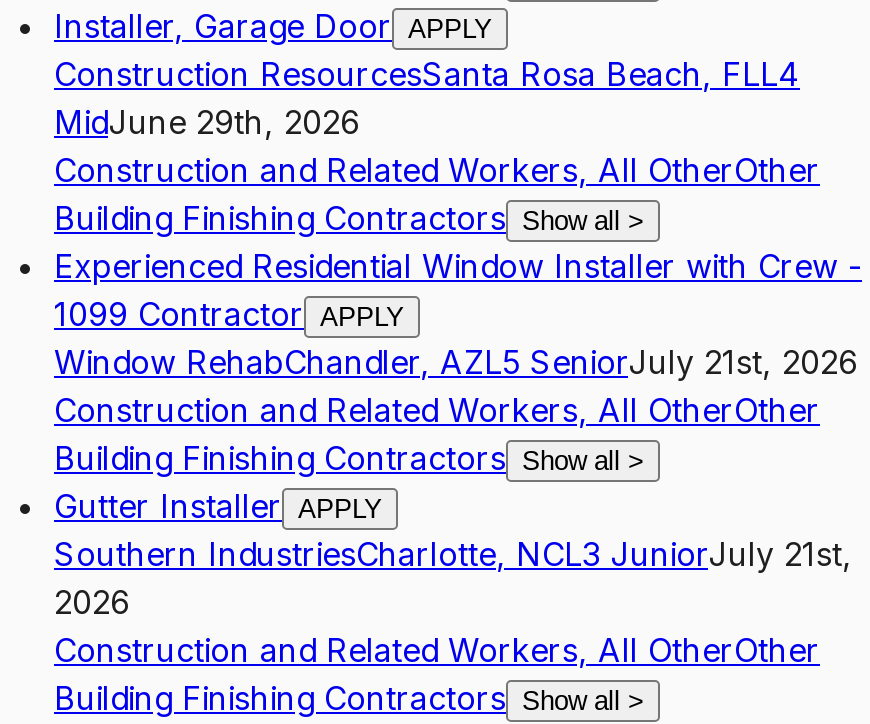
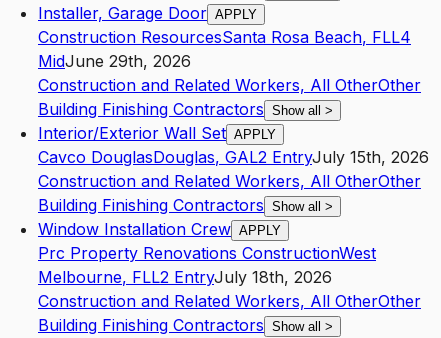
[54,246,862,382] Experienced Residential Window Installer with Crew - | 1099 Contractor APPLY | Window RehabChandler, AZL5 SeniorJuly 21st, 2026 -> [38,123,429,167] Interior/Exterior Wall Set APPLY | Cavco DouglasDouglas, GAL2 EntryJuly 15th, 2026
[54,486,852,622] Gutter Installer APPLY | Southern IndustriesCharlotte, NCL3 JuniorJuly 21st, | 2026 -> [38,219,376,287] Window Installation Crew APPLY | Prc Property Renovations ConstructionWest | Melbourne, FLL2 EntryJuly 18th, 2026

